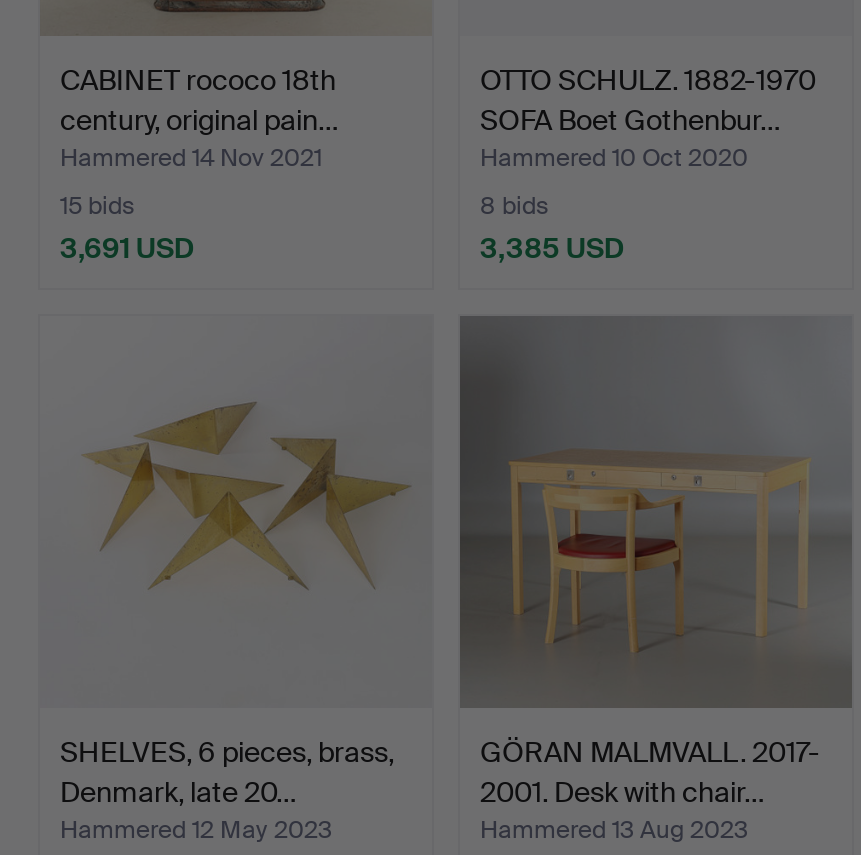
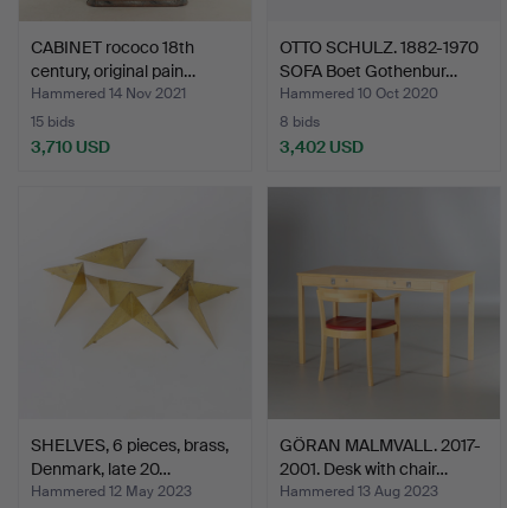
[60,230,194,266] 3,691 USD -> [31,136,110,157] 3,710 USD
[480,230,624,266] 3,385 USD -> [280,136,364,157] 3,402 USD

